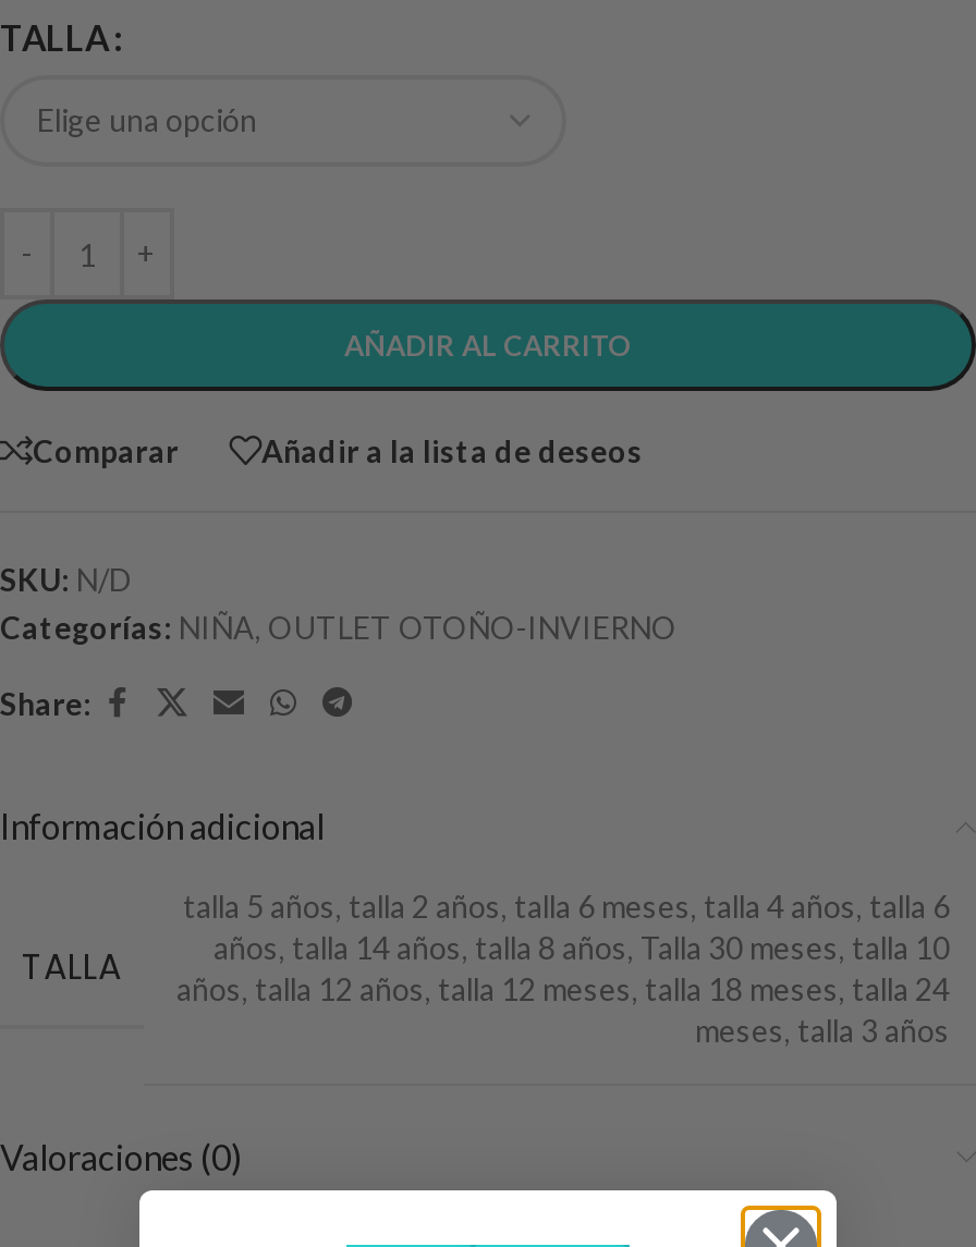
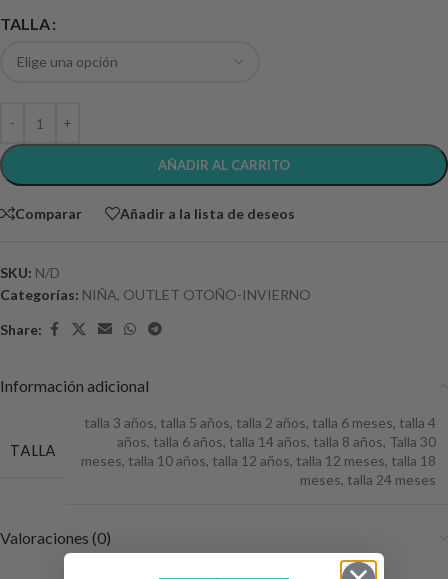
[183,888,950,925] talla 5 años, talla 2 años, talla 6 meses, talla 4 años, talla 6 -> [84,414,436,431] talla 3 años, talla 5 años, talla 2 años, talla 6 meses, talla 4
[213,930,950,967] años, talla 14 años, talla 8 años, Talla 30 meses, talla 10 -> [117,433,436,450] años, talla 6 años, talla 14 años, talla 8 años, Talla 30
[176,971,950,1008] años, talla 12 años, talla 12 meses, talla 18 meses, talla 24 -> [81,452,436,469] meses, talla 10 años, talla 12 años, talla 12 meses, talla 18
[695,1012,950,1049] meses, talla 3 años -> [300,471,436,488] meses, talla 24 meses

